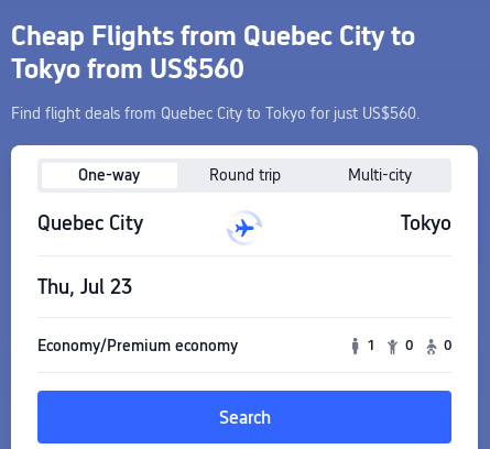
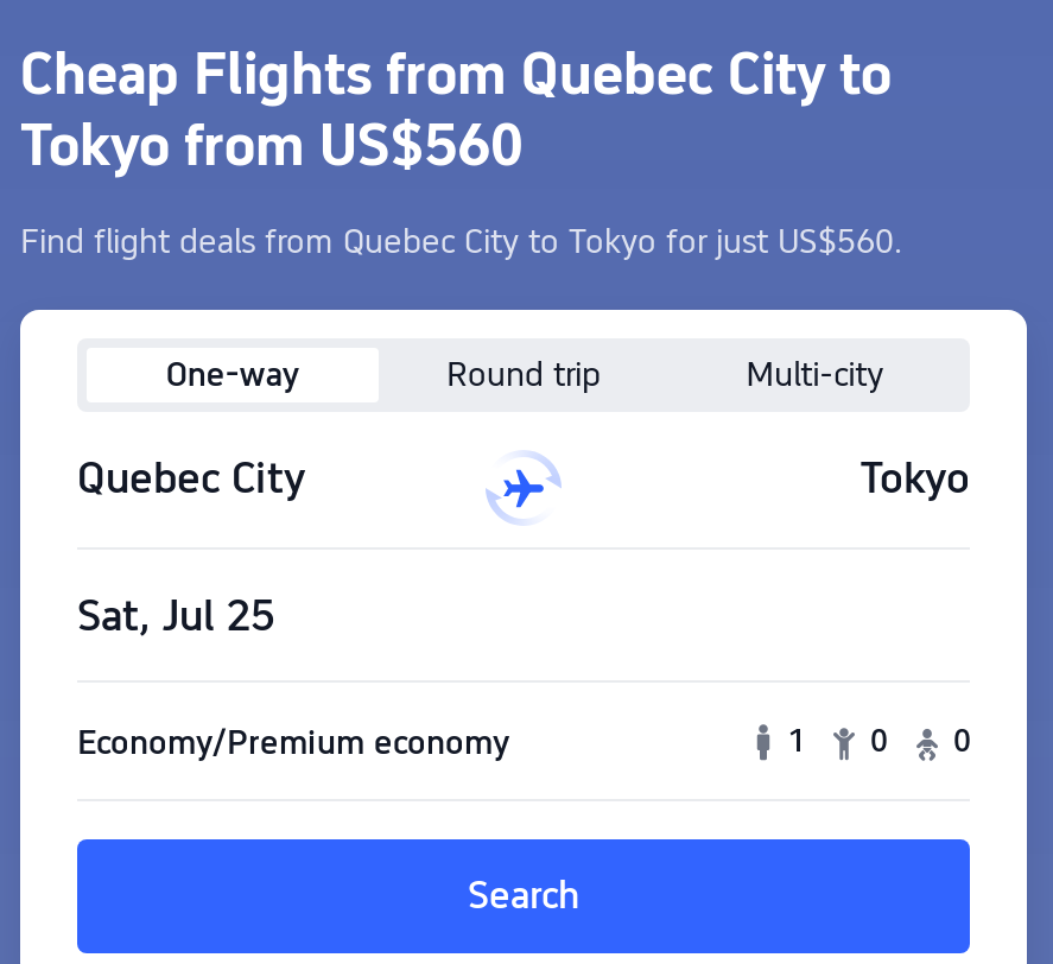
[37,275,132,298] Thu, Jul 23 -> [77,589,274,639] Sat, Jul 25

